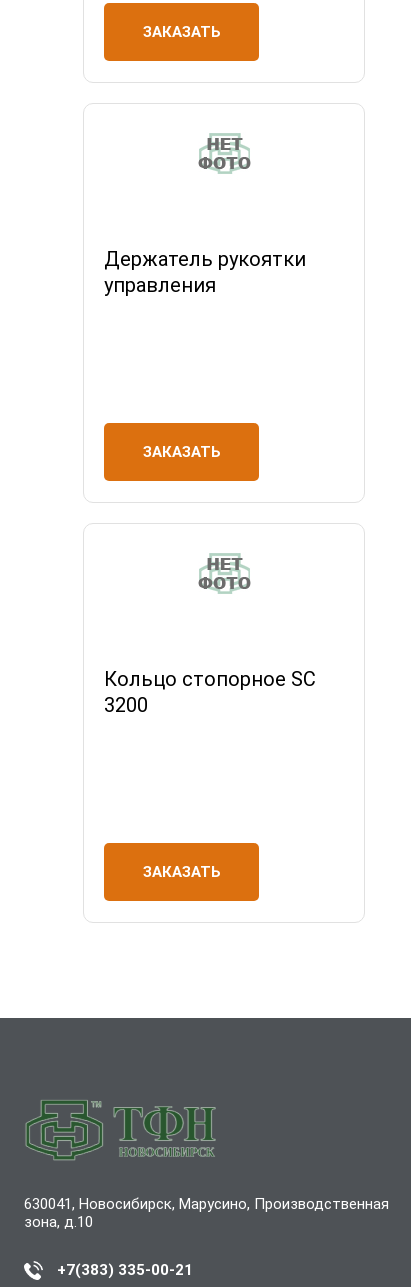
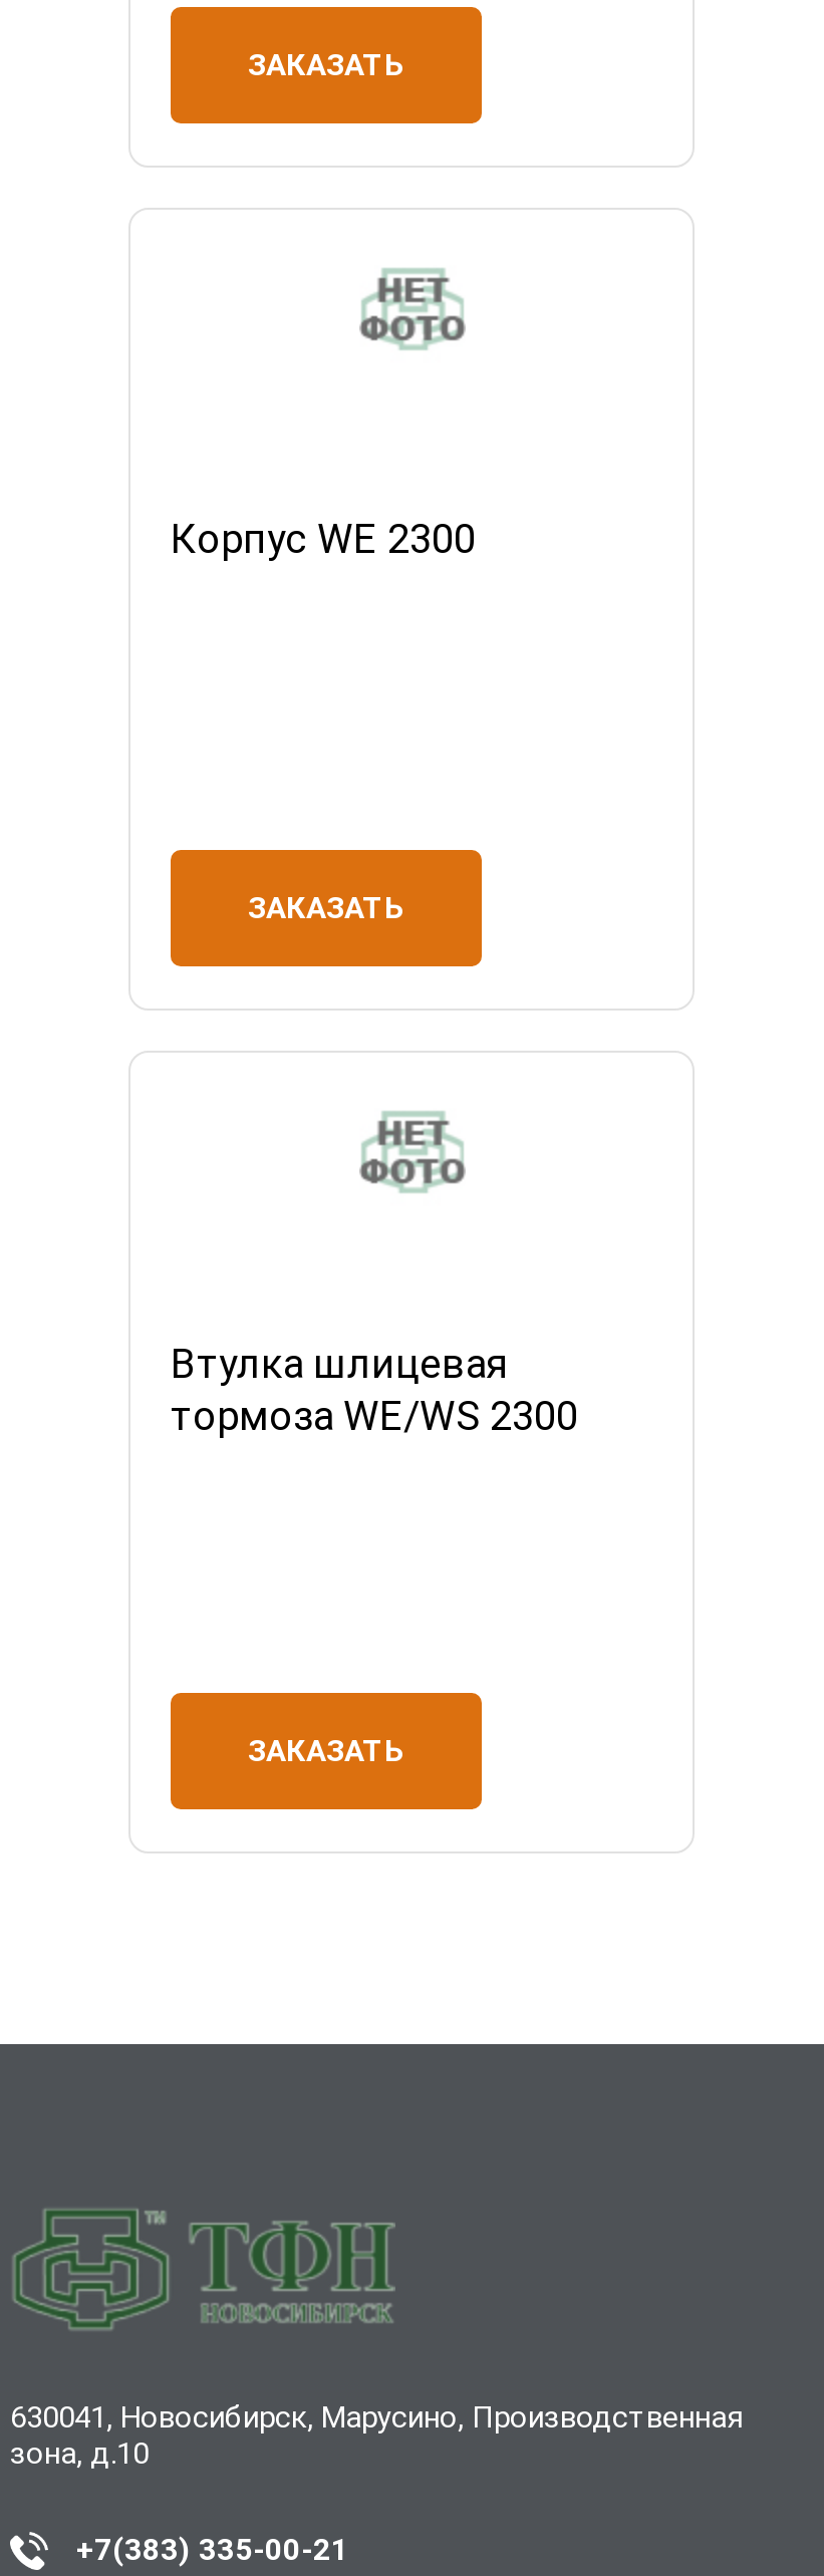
[104,247,306,297] Держатель рукоятки | управления -> [171,514,476,563] Корпус WE 2300
[104,667,316,717] Кольцо стопорное SC | 3200 -> [171,1340,578,1440] Втулка шлицевая | тормоза WE/WS 2300

